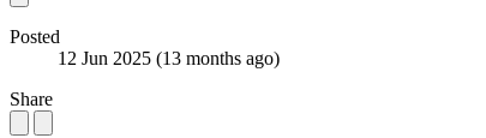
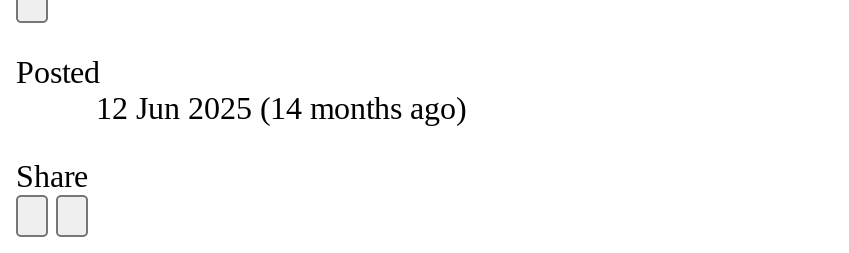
[58,47,280,68] 12 Jun 2025 (13 months ago) -> [96,92,466,126] 12 Jun 2025 (14 months ago)

